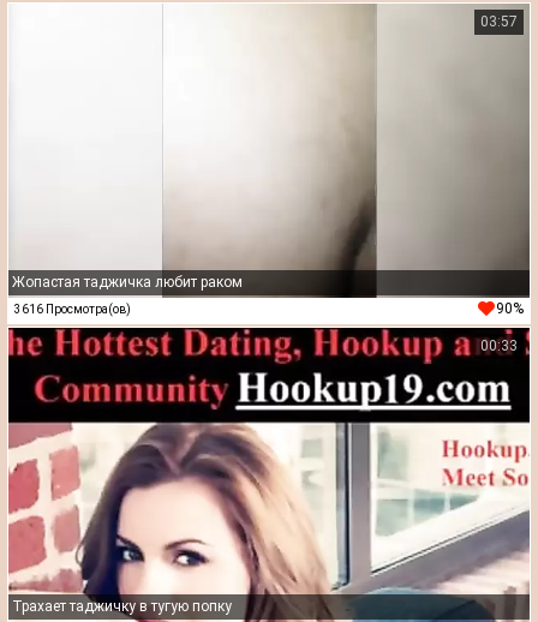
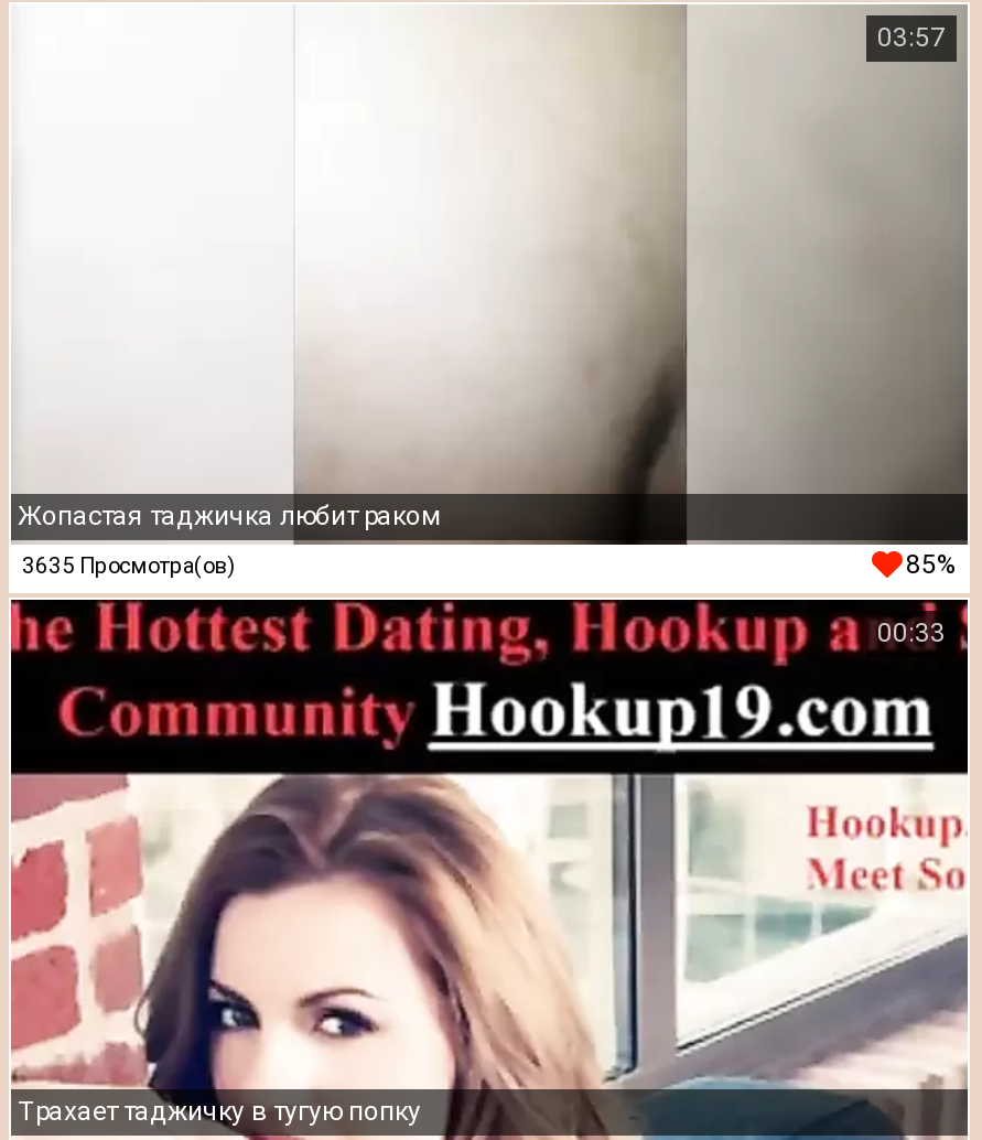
[14,302,131,315] 3616 Просмотра(ов) -> [22,553,236,577] 3635 Просмотра(ов)
[496,300,524,317] 90% -> [906,549,957,580] 85%

